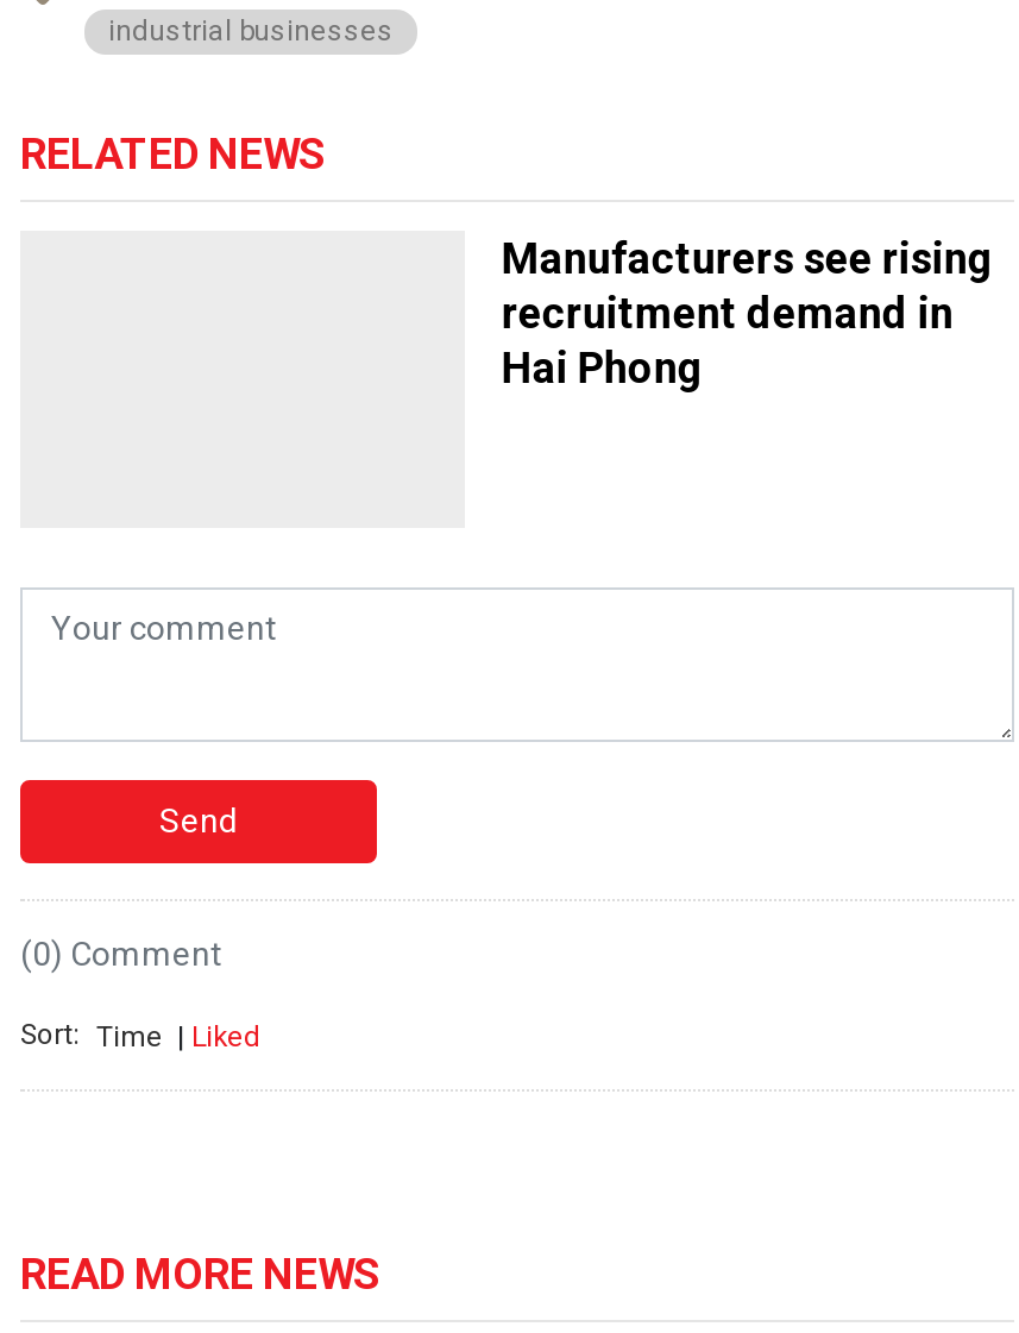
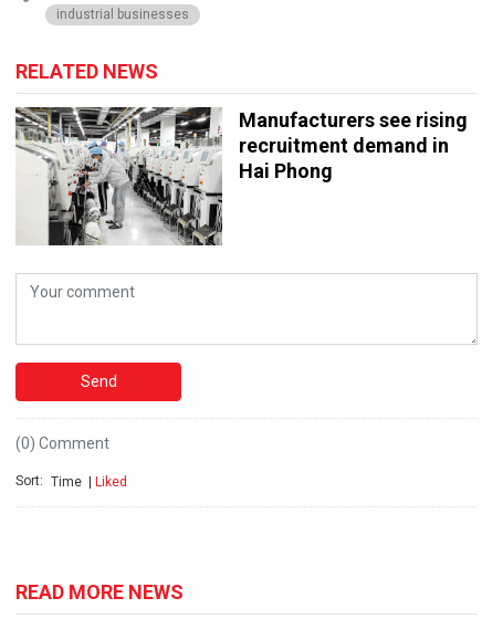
none -> [14,106,223,246] [image]

